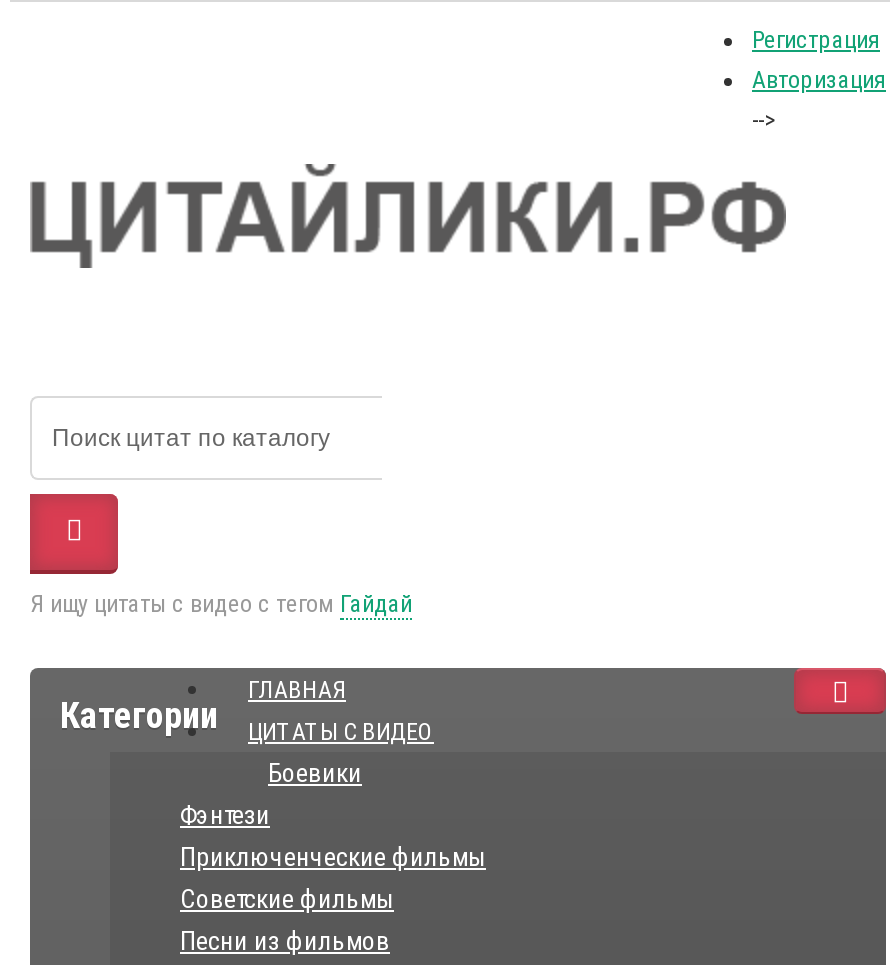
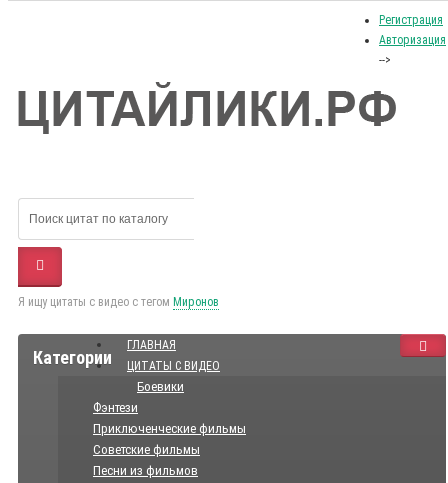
[30,590,412,618] Я ищу цитаты с видео с тегом Гайдай -> [18,295,219,309] Я ищу цитаты с видео с тегом Миронов

